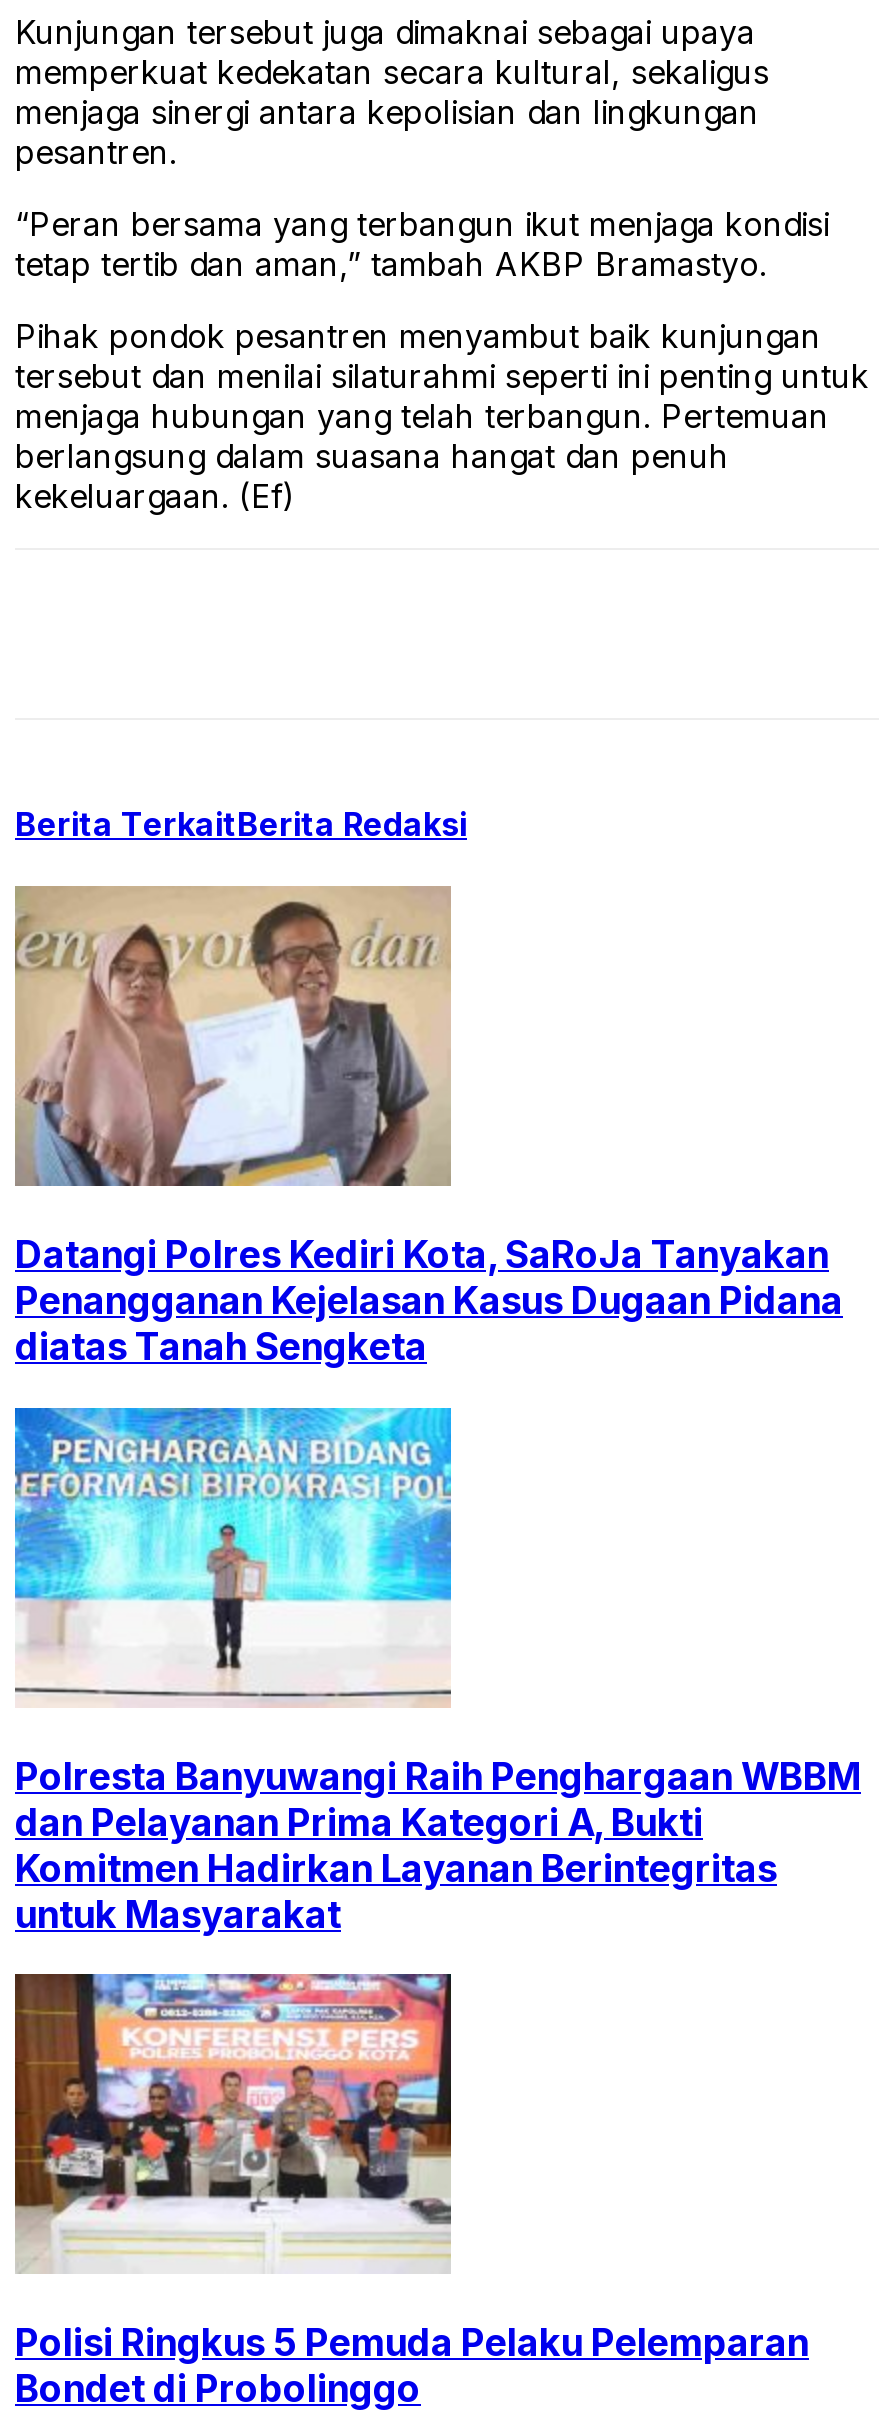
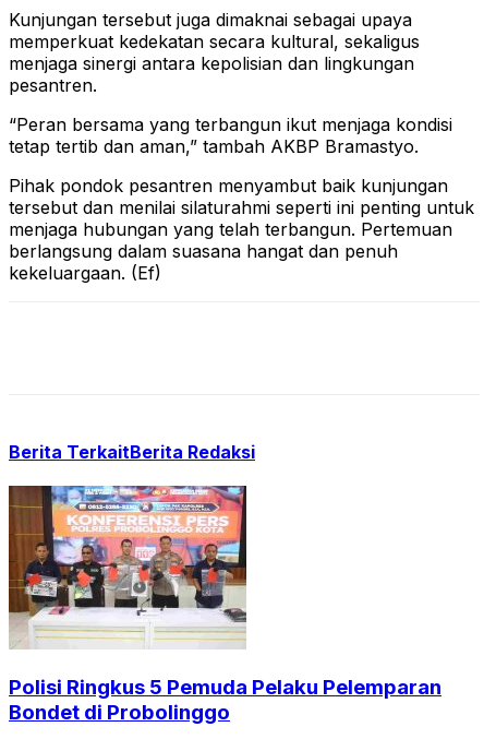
[13,884,843,1370] [image] | Datangi Polres Kediri Kota, SaRoJa Tanyakan | Penangganan Kejelasan Kasus Dugaan Pidana | diatas Tanah Sengketa -> none
[13,1406,861,1937] [image] | Polresta Banyuwangi Raih Penghargaan WBBM | dan Pelayanan Prima Kategori A, Bukti | Komitmen Hadirkan Layanan Berintegritas | untuk Masyarakat -> none

